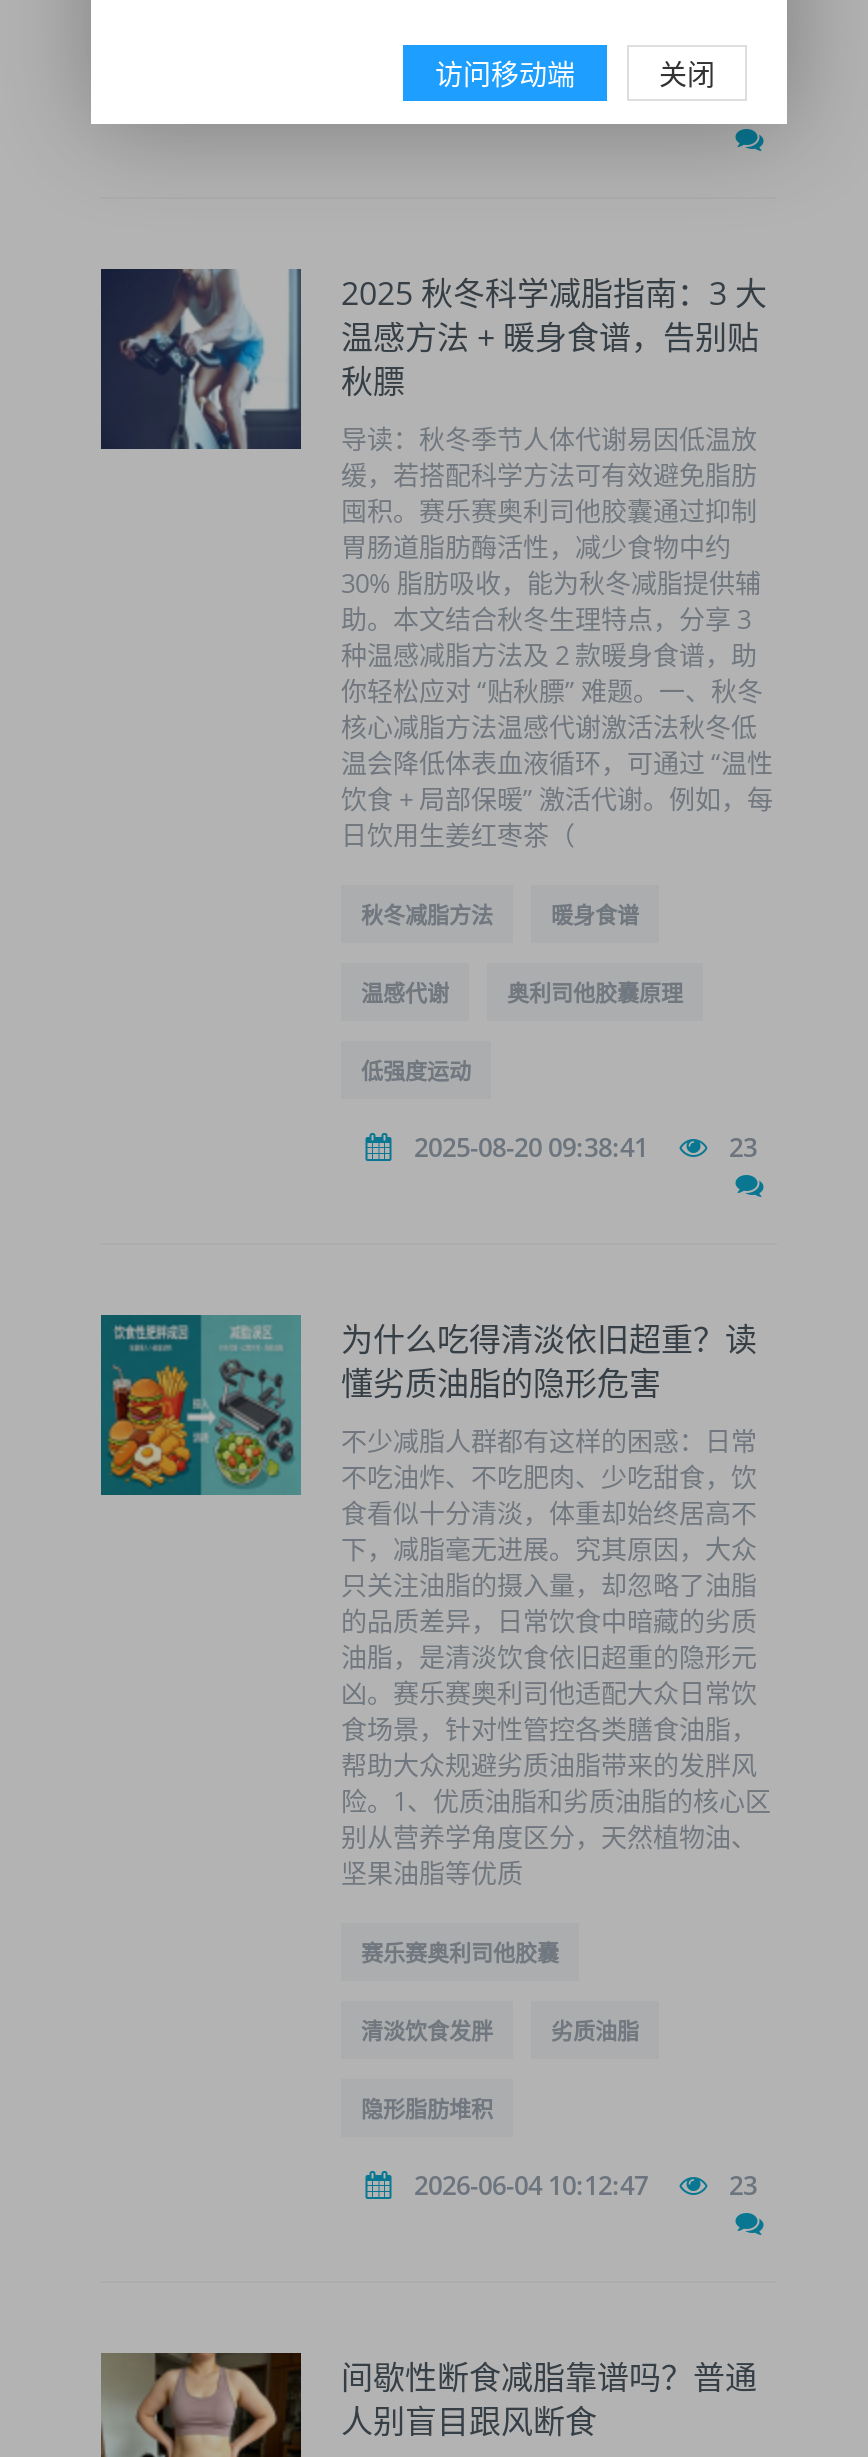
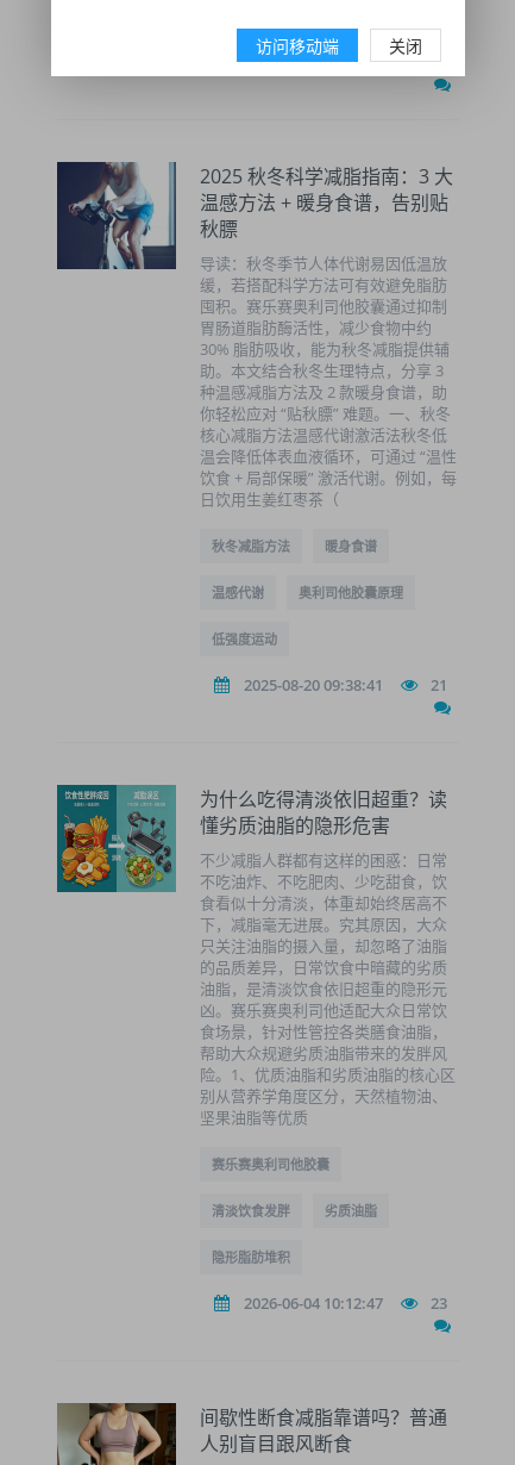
[729,1129,757,1165] 23 -> [431,674,447,696] 21

